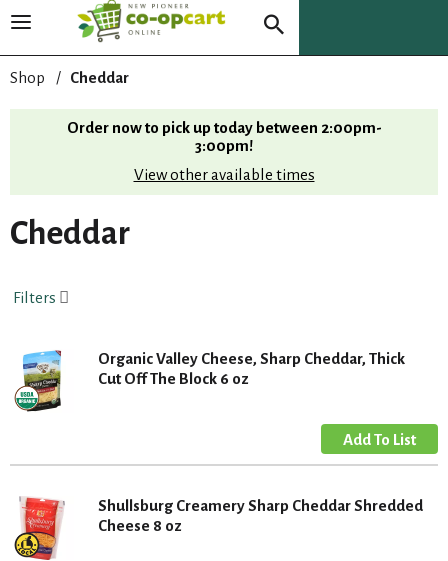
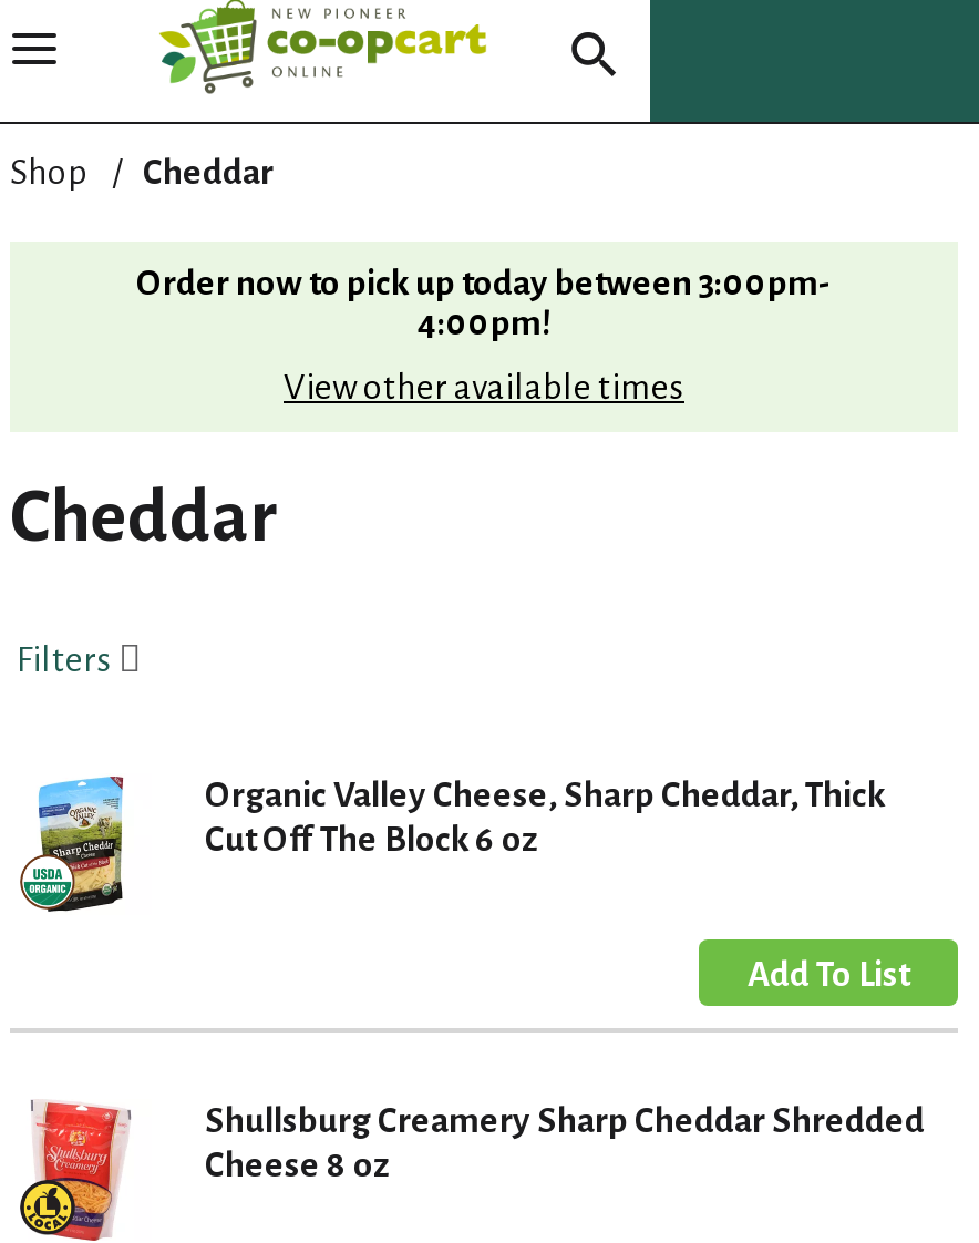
[66,119,381,154] Order now to pick up today between 2:00pm- | 3:00pm! -> [136,264,832,341] Order now to pick up today between 3:00pm- | 4:00pm!

